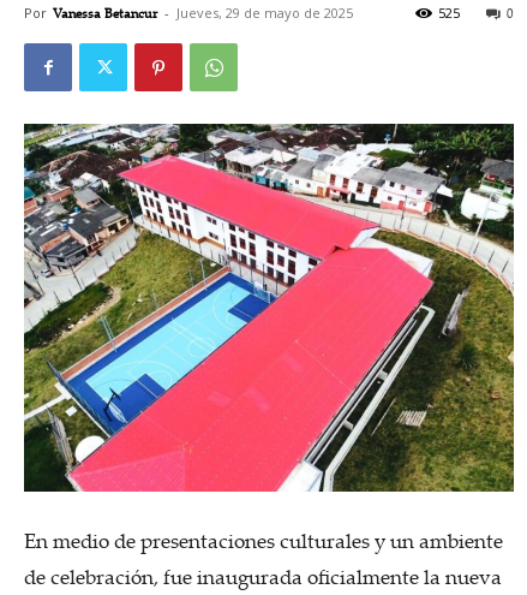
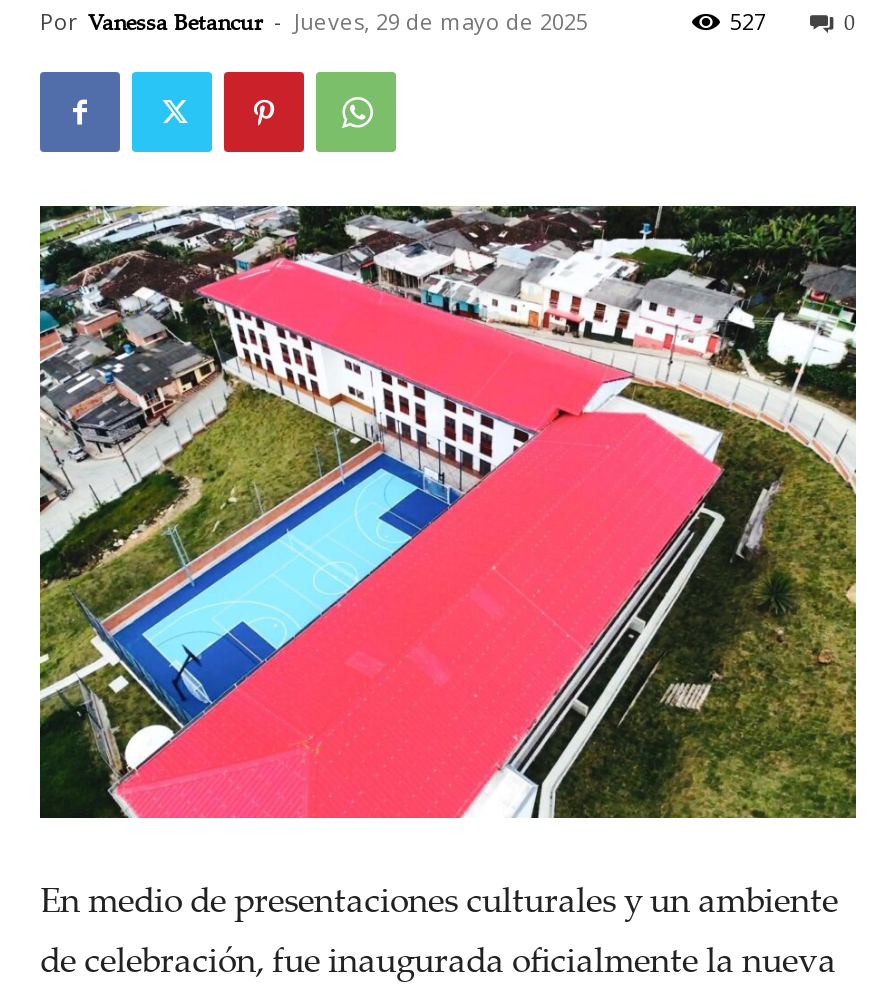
[438,4,460,22] 525 -> [730,6,766,36] 527

